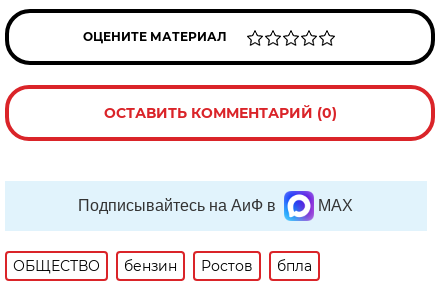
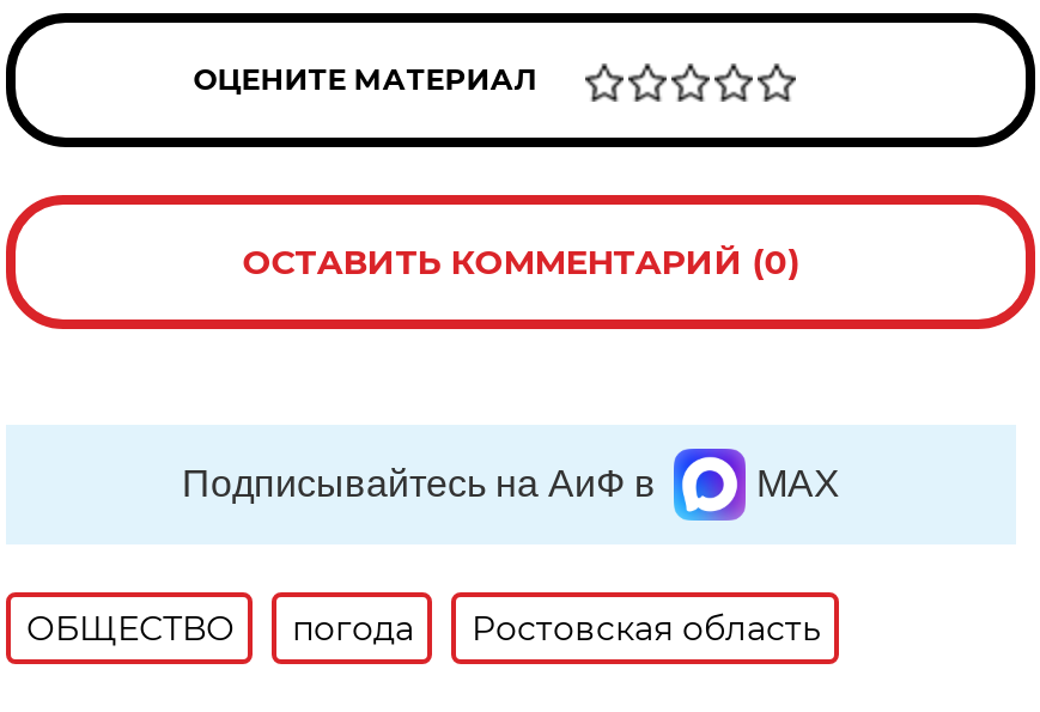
[124,257,312,275] бензин | Ростов | бпла -> [292,607,821,650] погода | Ростовская область

